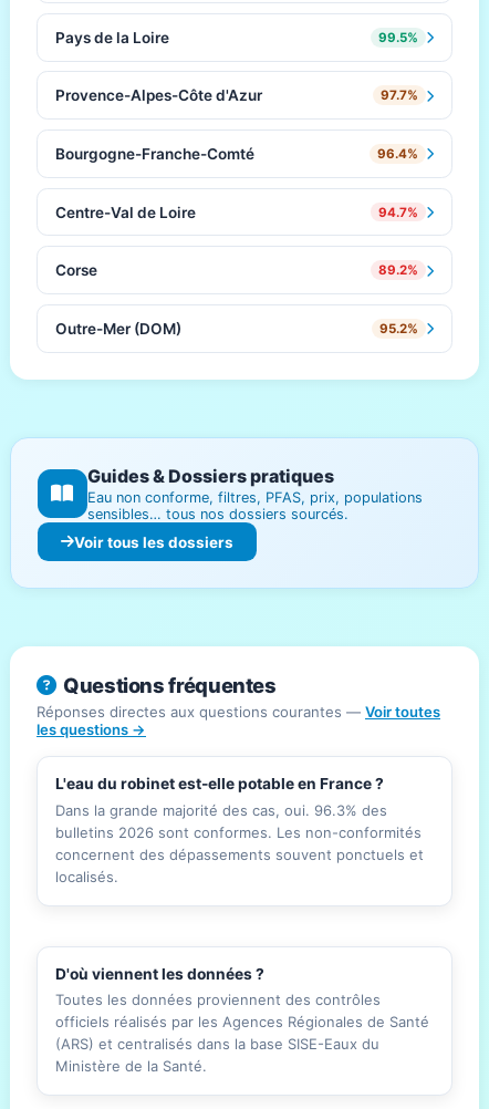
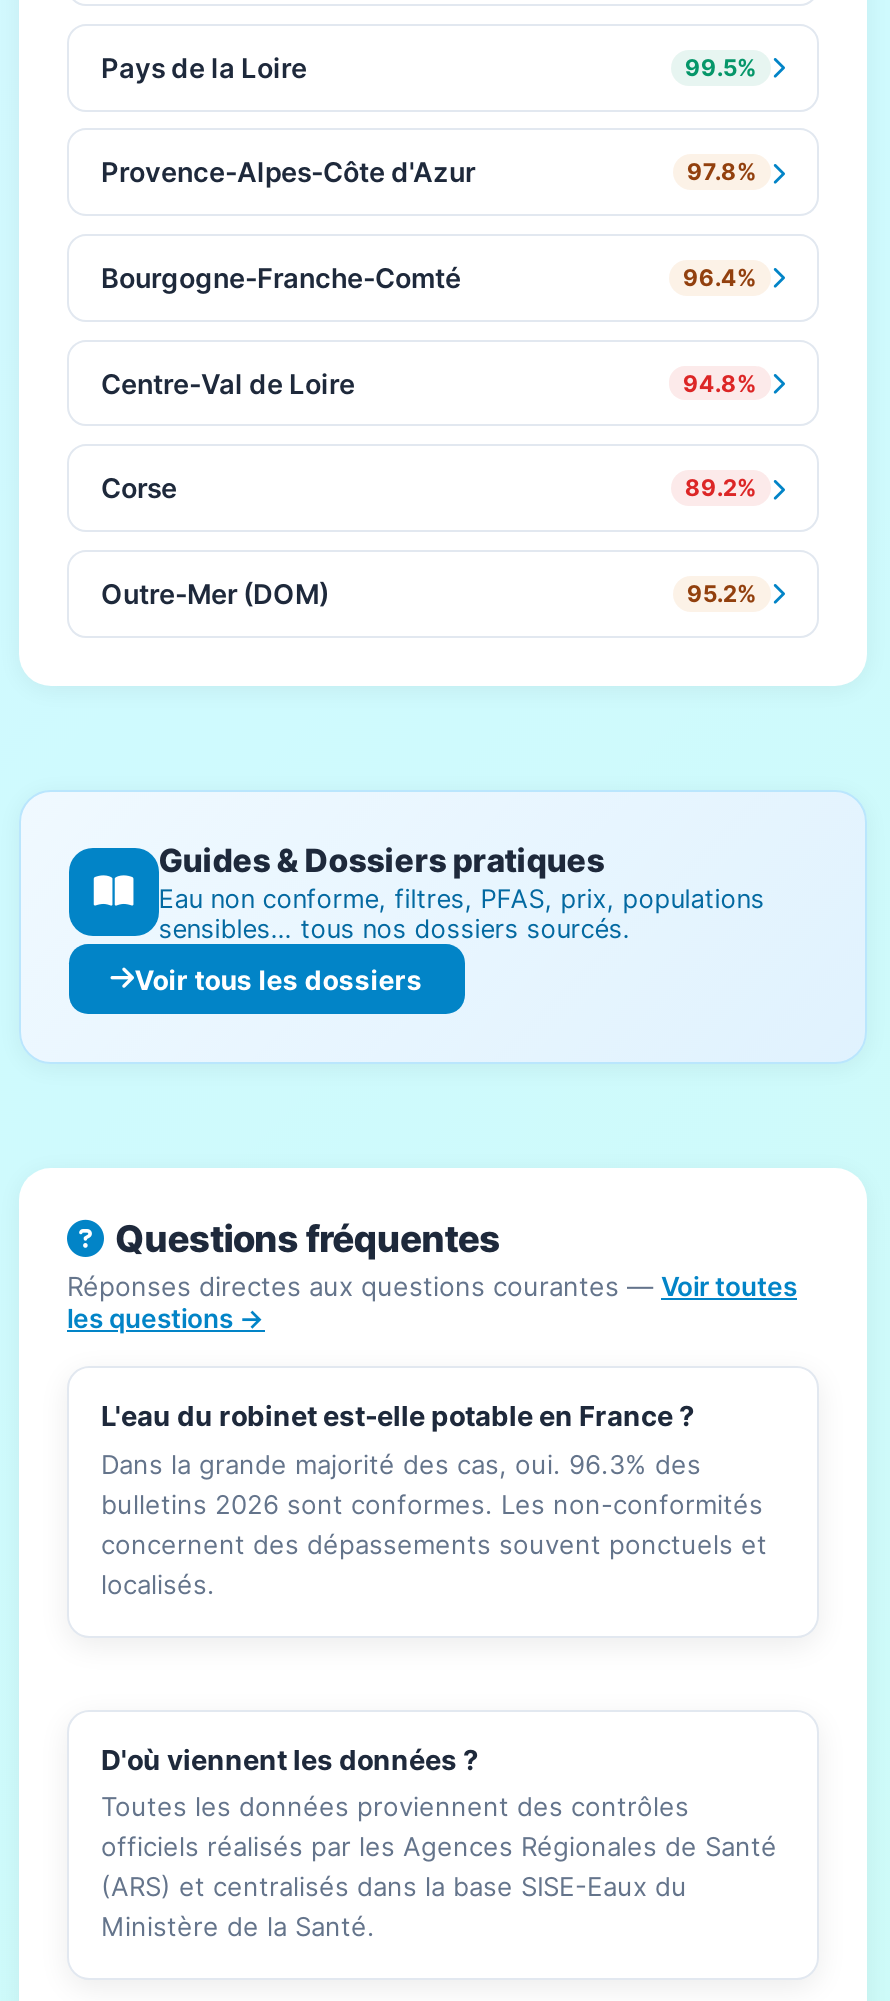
[380,88,418,103] 97.7% -> [687,159,757,187] 97.8%
[378,204,418,220] 94.7% -> [683,369,757,397] 94.8%

